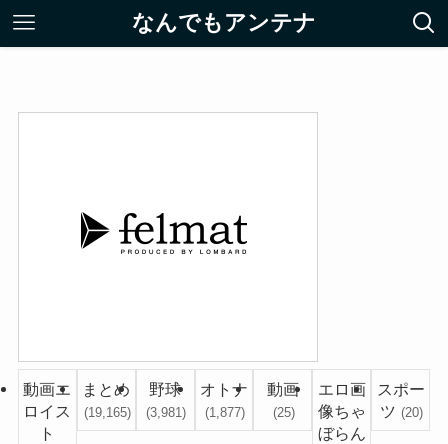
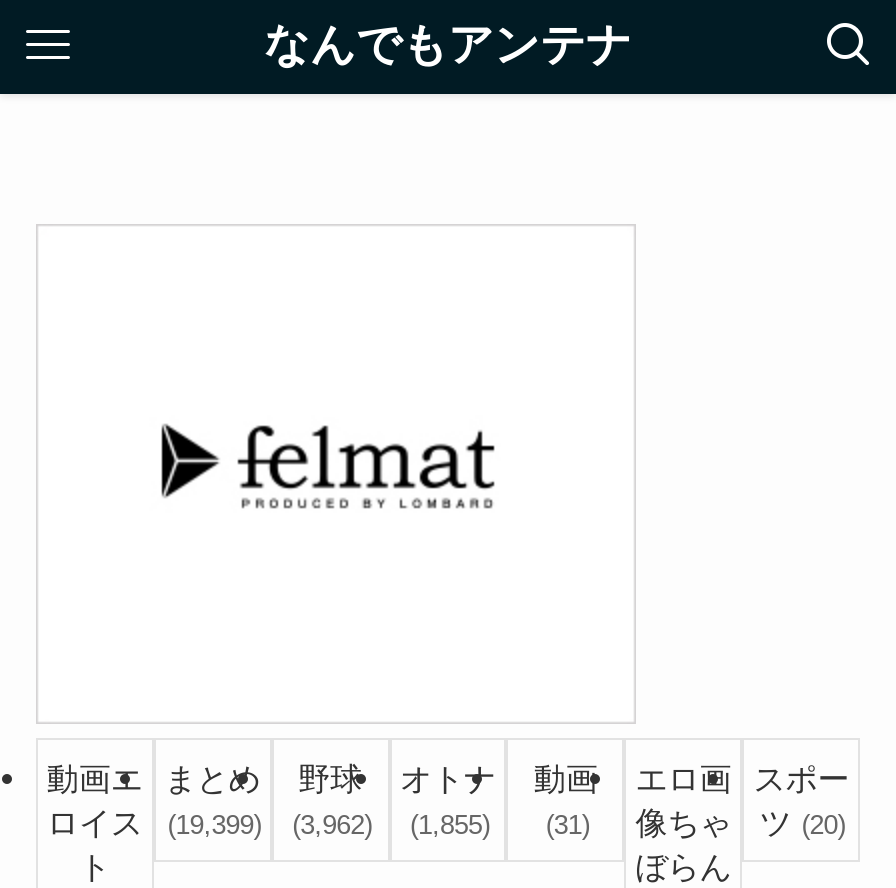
[84,404,131,419] (19,165) -> [167,809,261,839] (19,399)
[146,404,186,419] (3,981) -> [292,809,372,839] (3,962)
[205,404,245,419] (1,877) -> [410,809,490,839] (1,855)
[273,404,295,419] (25) -> [546,809,590,839] (31)

